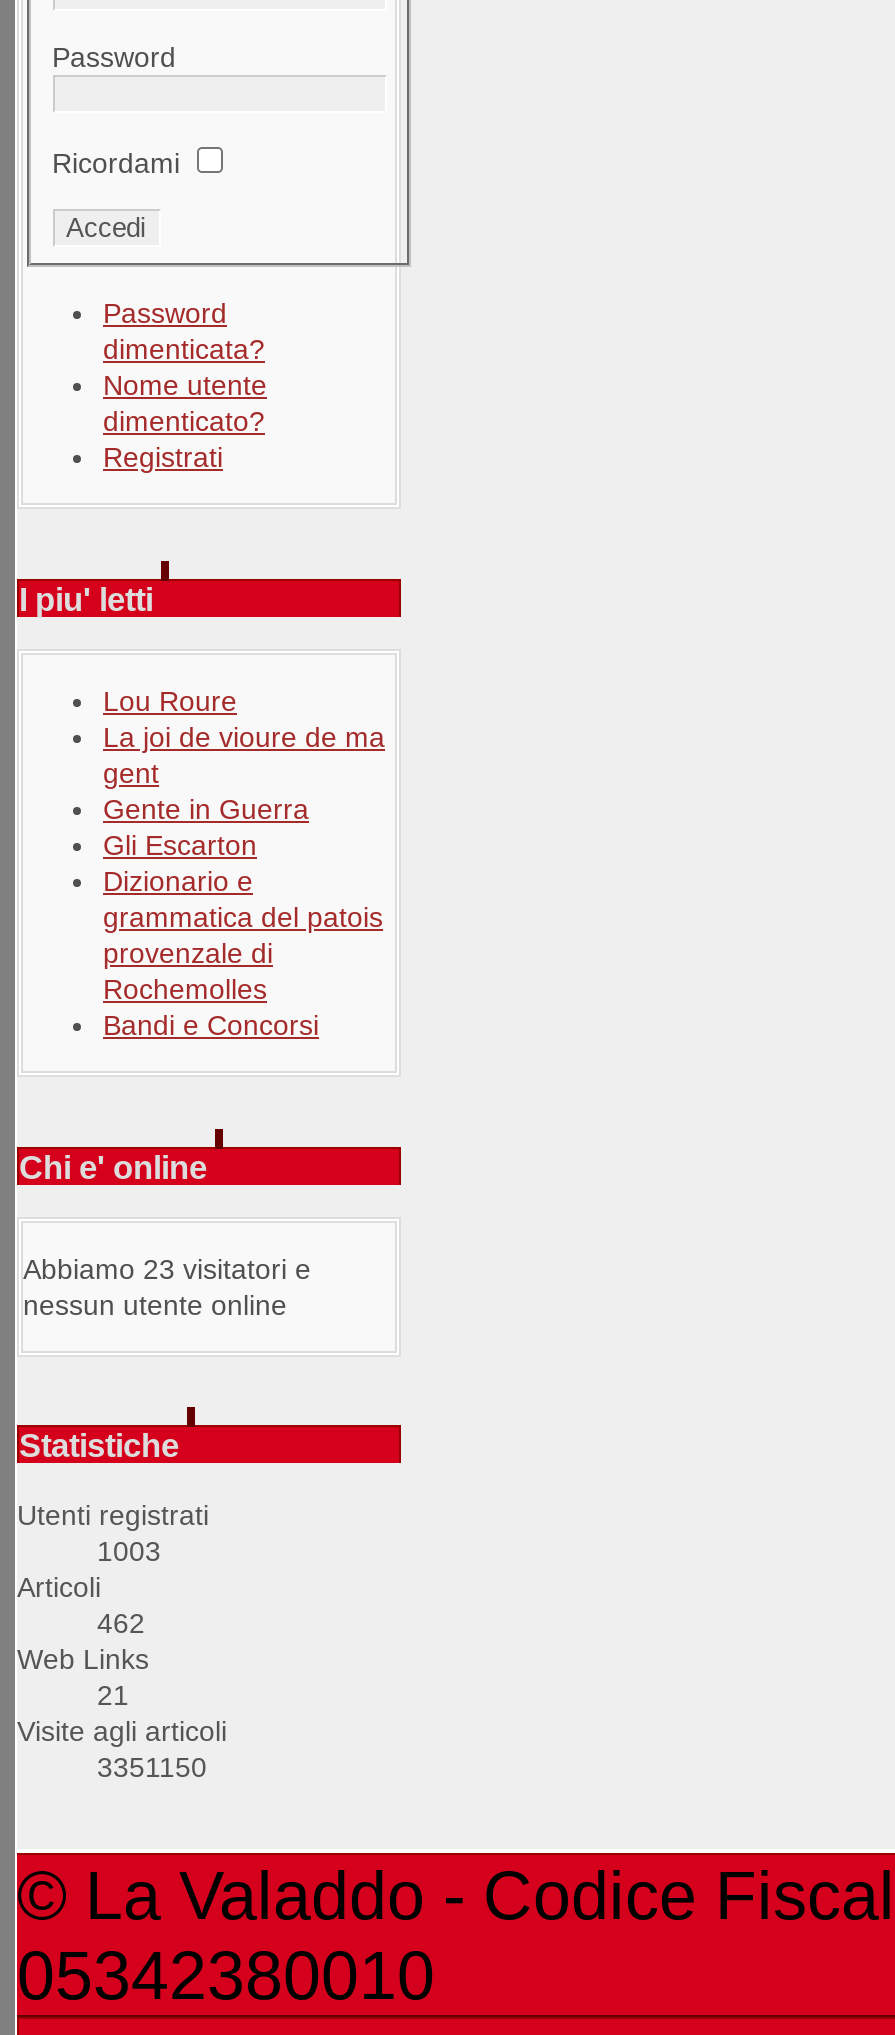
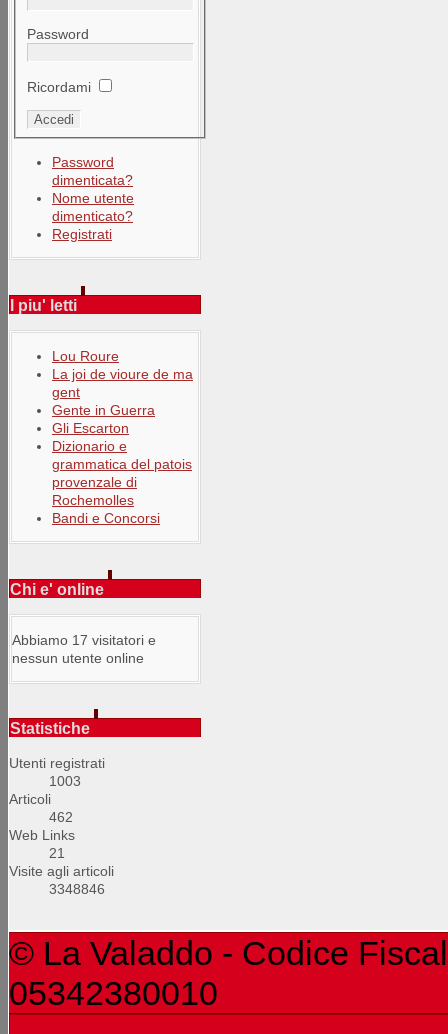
[23,1253,311,1285] Abbiamo 23 visitatori e -> [12,632,156,648] Abbiamo 17 visitatori e
[97,1750,207,1782] 3351150 -> [49,881,105,897] 3348846

